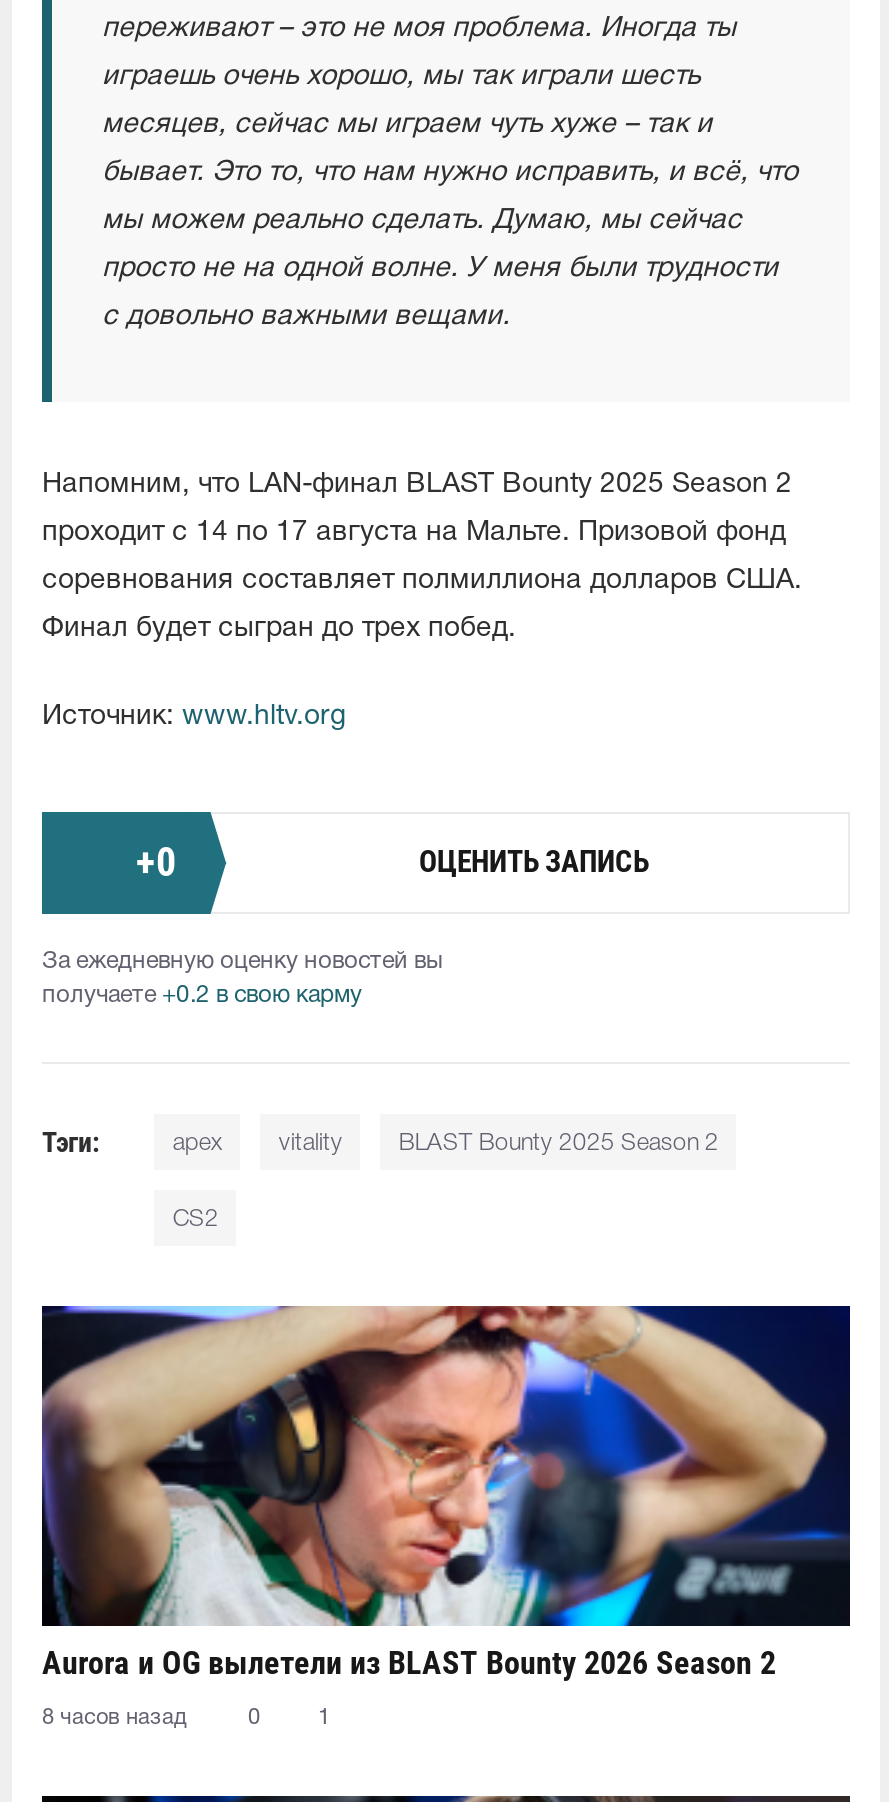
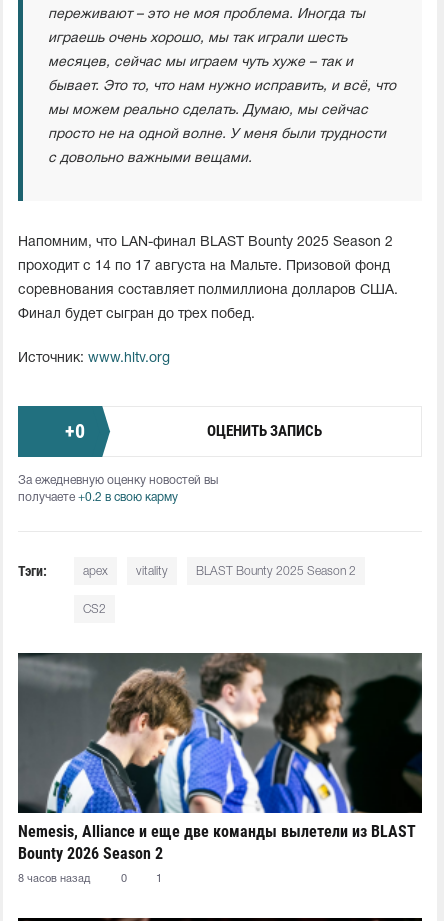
[42,1304,850,1681] [image] | Aurora и OG вылетели из BLAST Bounty 2026 Season 2 -> [18,652,423,863] [image] | Nemesis, Alliance и еще две команды вылетели из BLAST | Bounty 2026 Season 2

